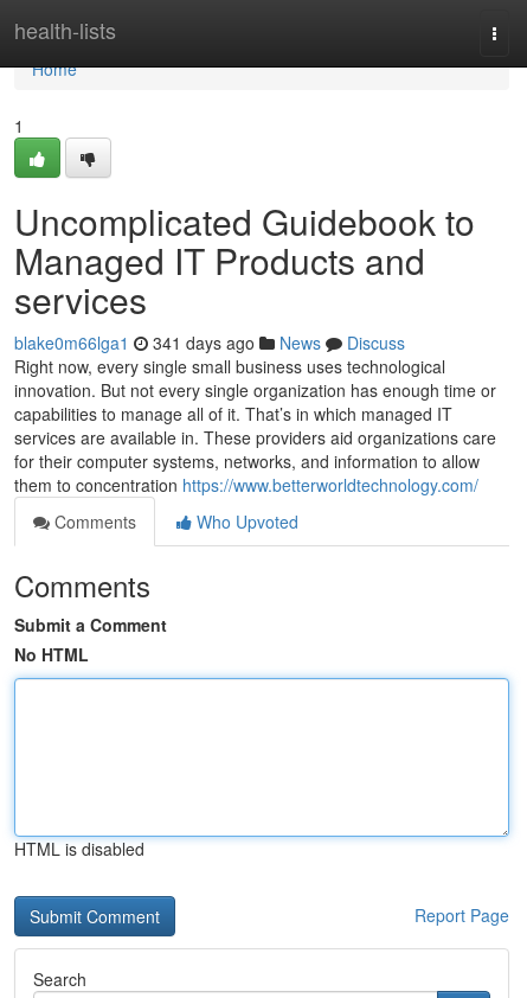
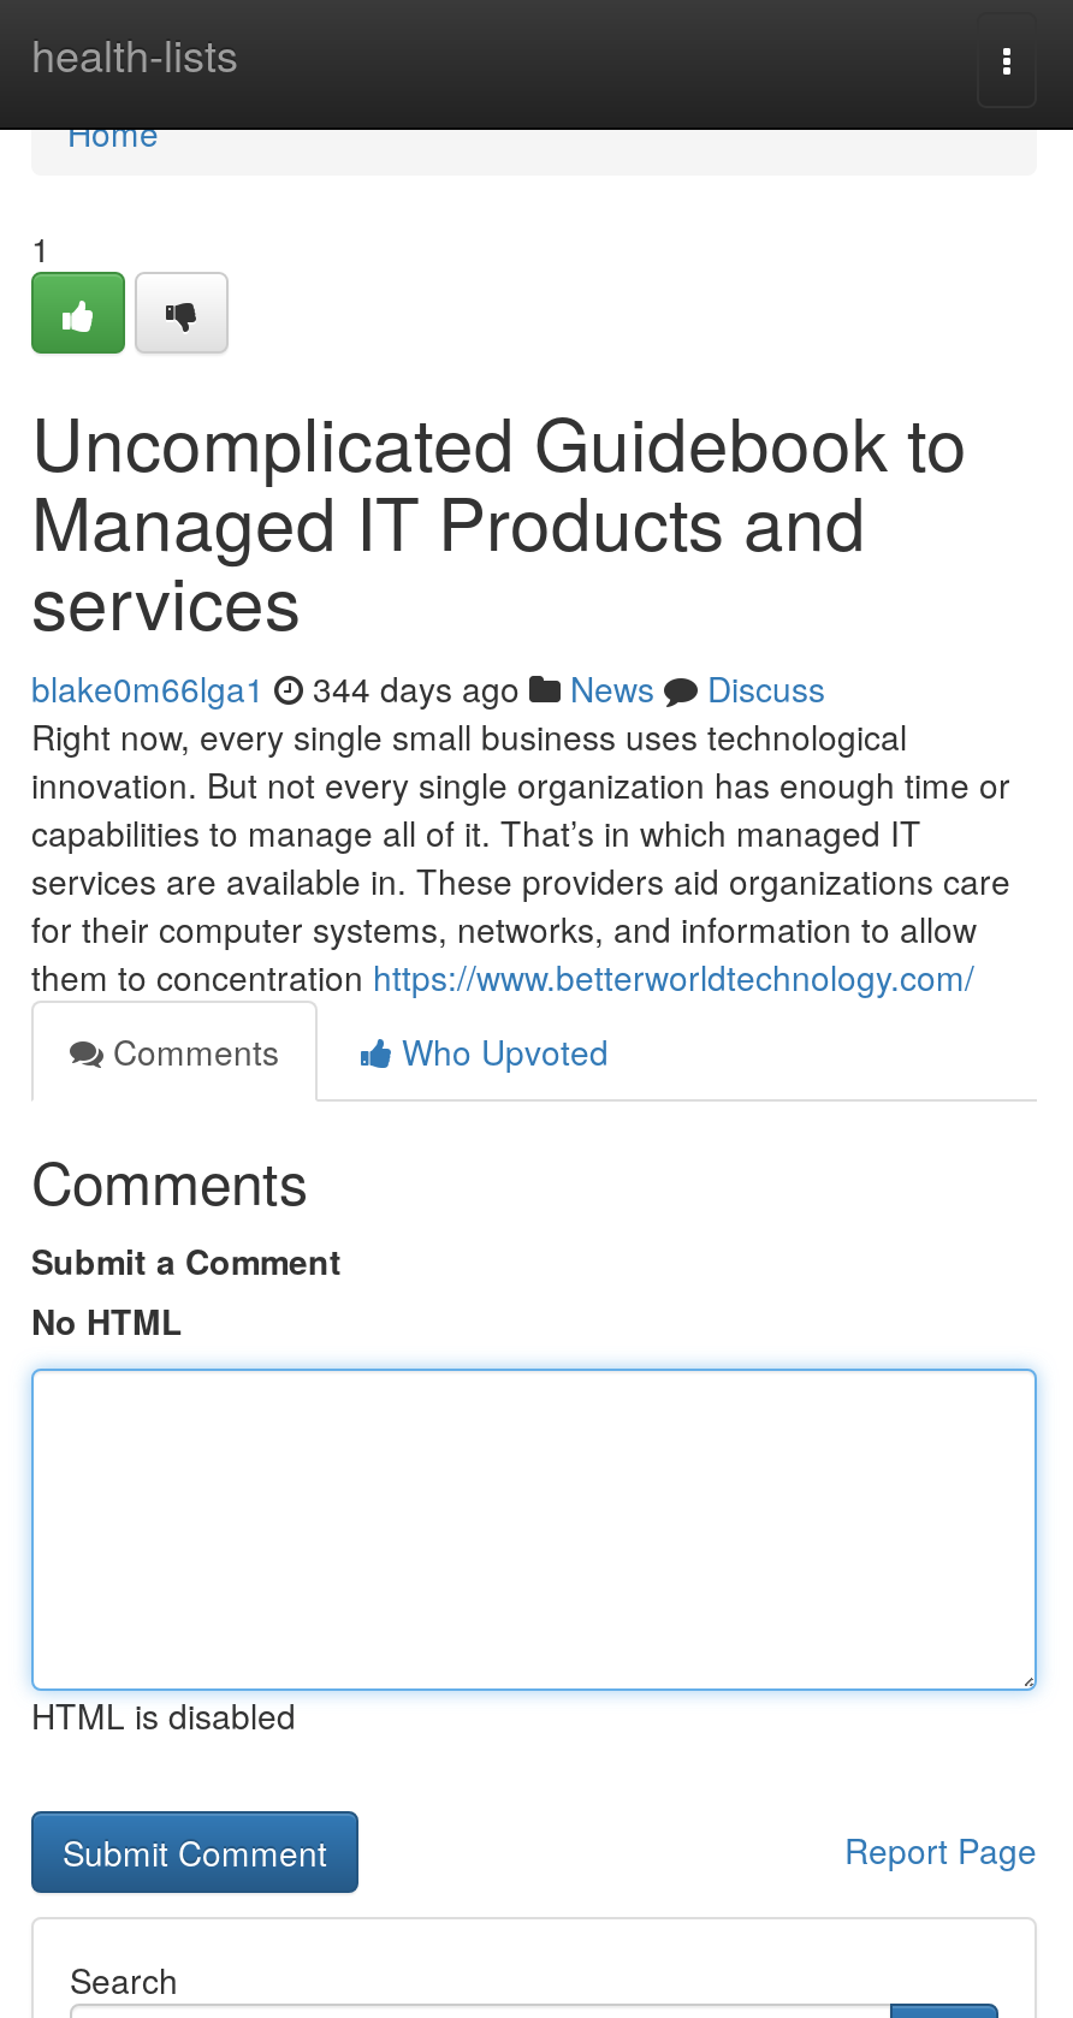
[14,331,405,354] blake0m66lga1 341 days ago News Discuss -> [31,664,825,712] blake0m66lga1 344 days ago News Discuss

